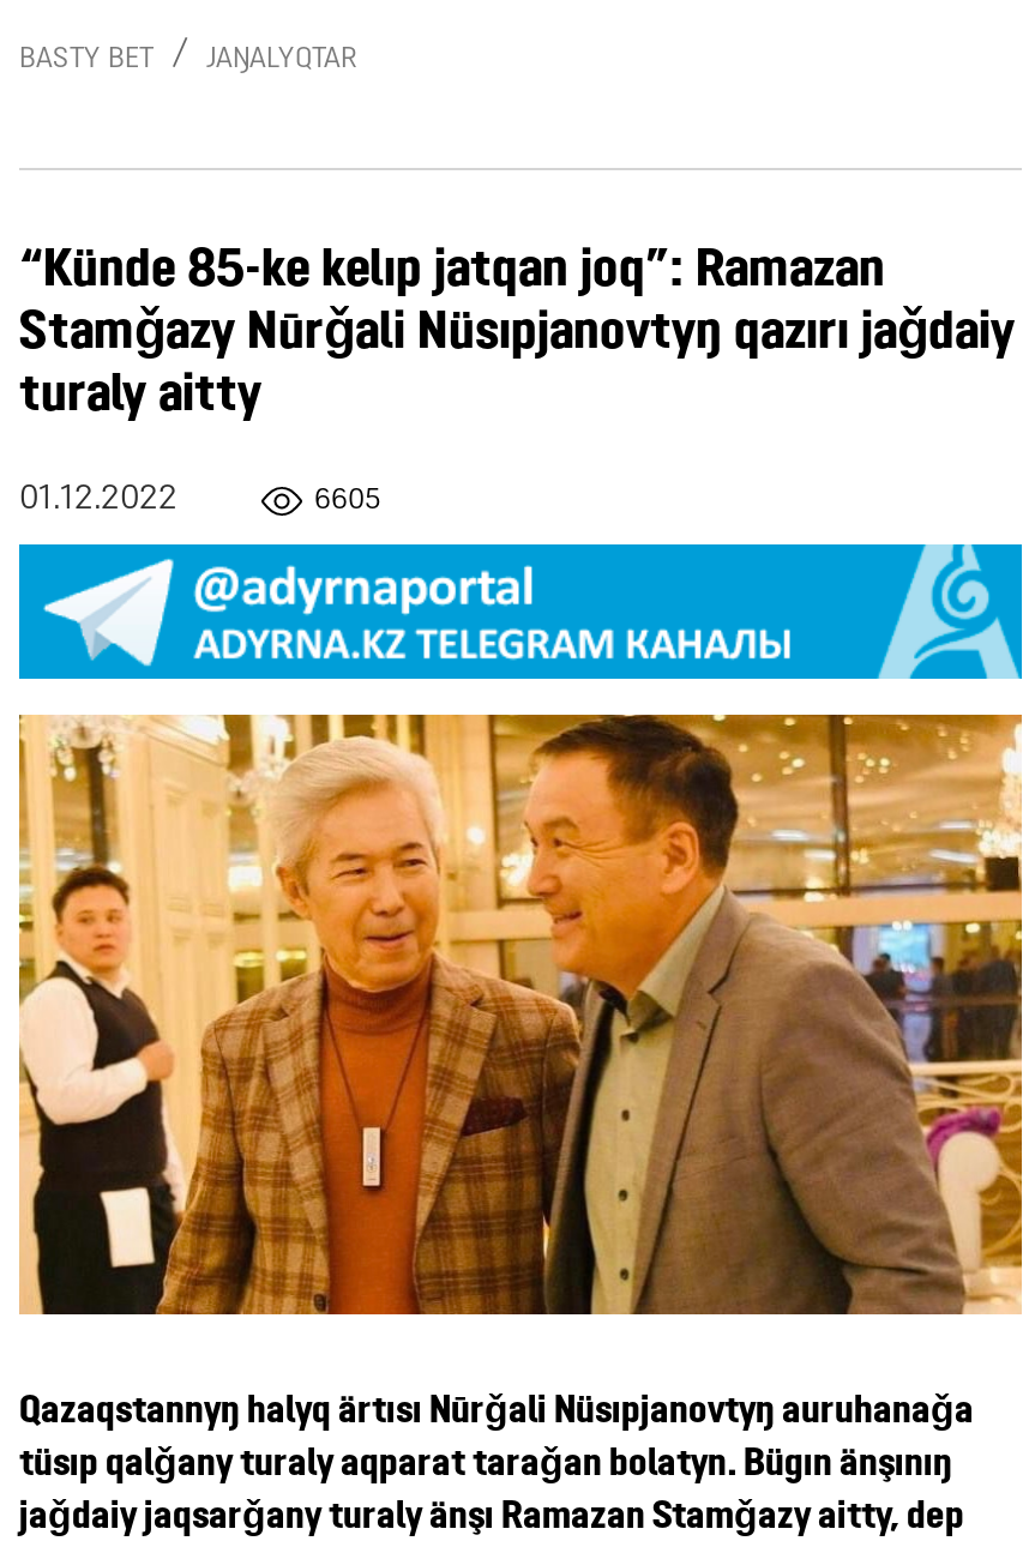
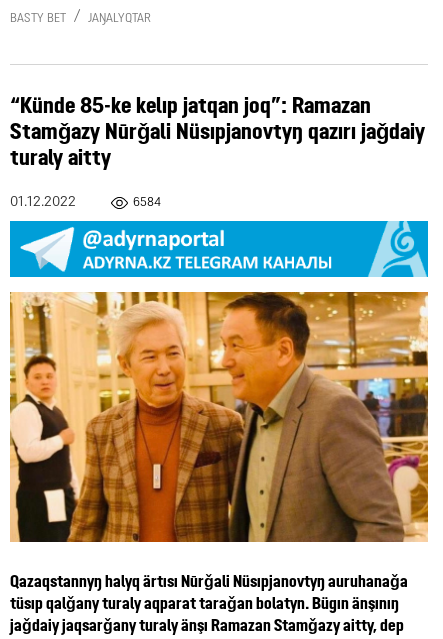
[314,487,381,516] 6605 -> [133,197,161,209] 6584

